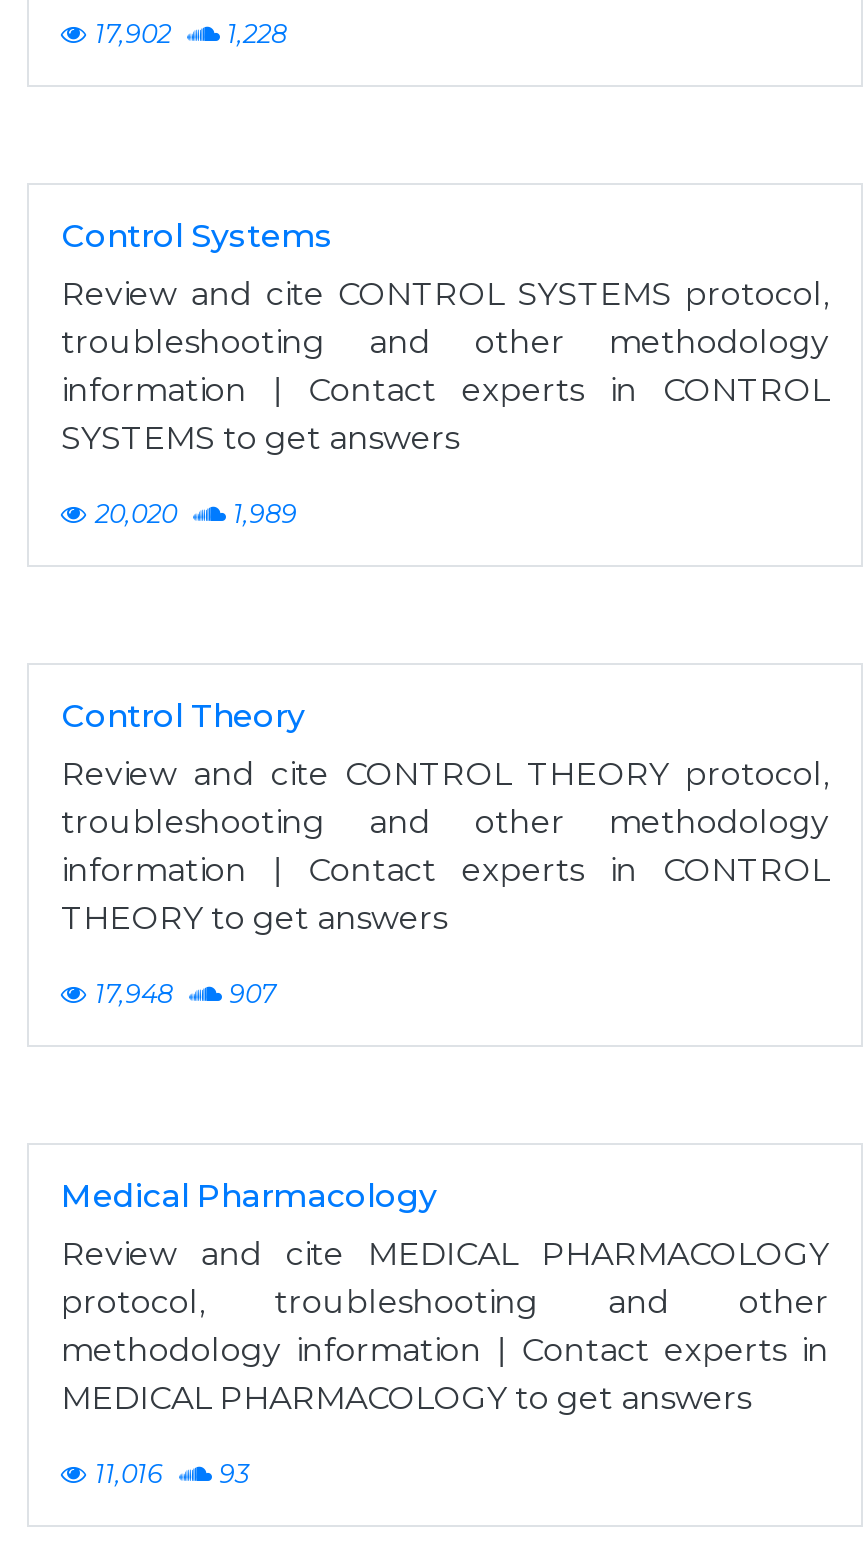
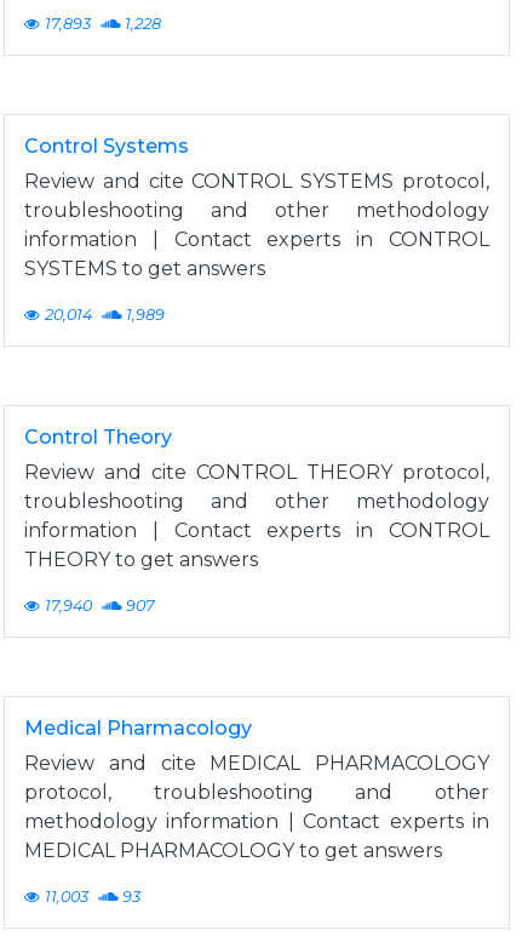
[95,18,287,48] 17,902 1,228 -> [45,14,161,32] 17,893 1,228
[95,498,297,528] 20,020 1,989 -> [45,305,165,323] 20,014 1,989
[95,978,277,1008] 17,948 907 -> [45,596,155,614] 17,940 907
[95,1458,249,1488] 11,016 93 -> [45,887,140,905] 11,003 93

